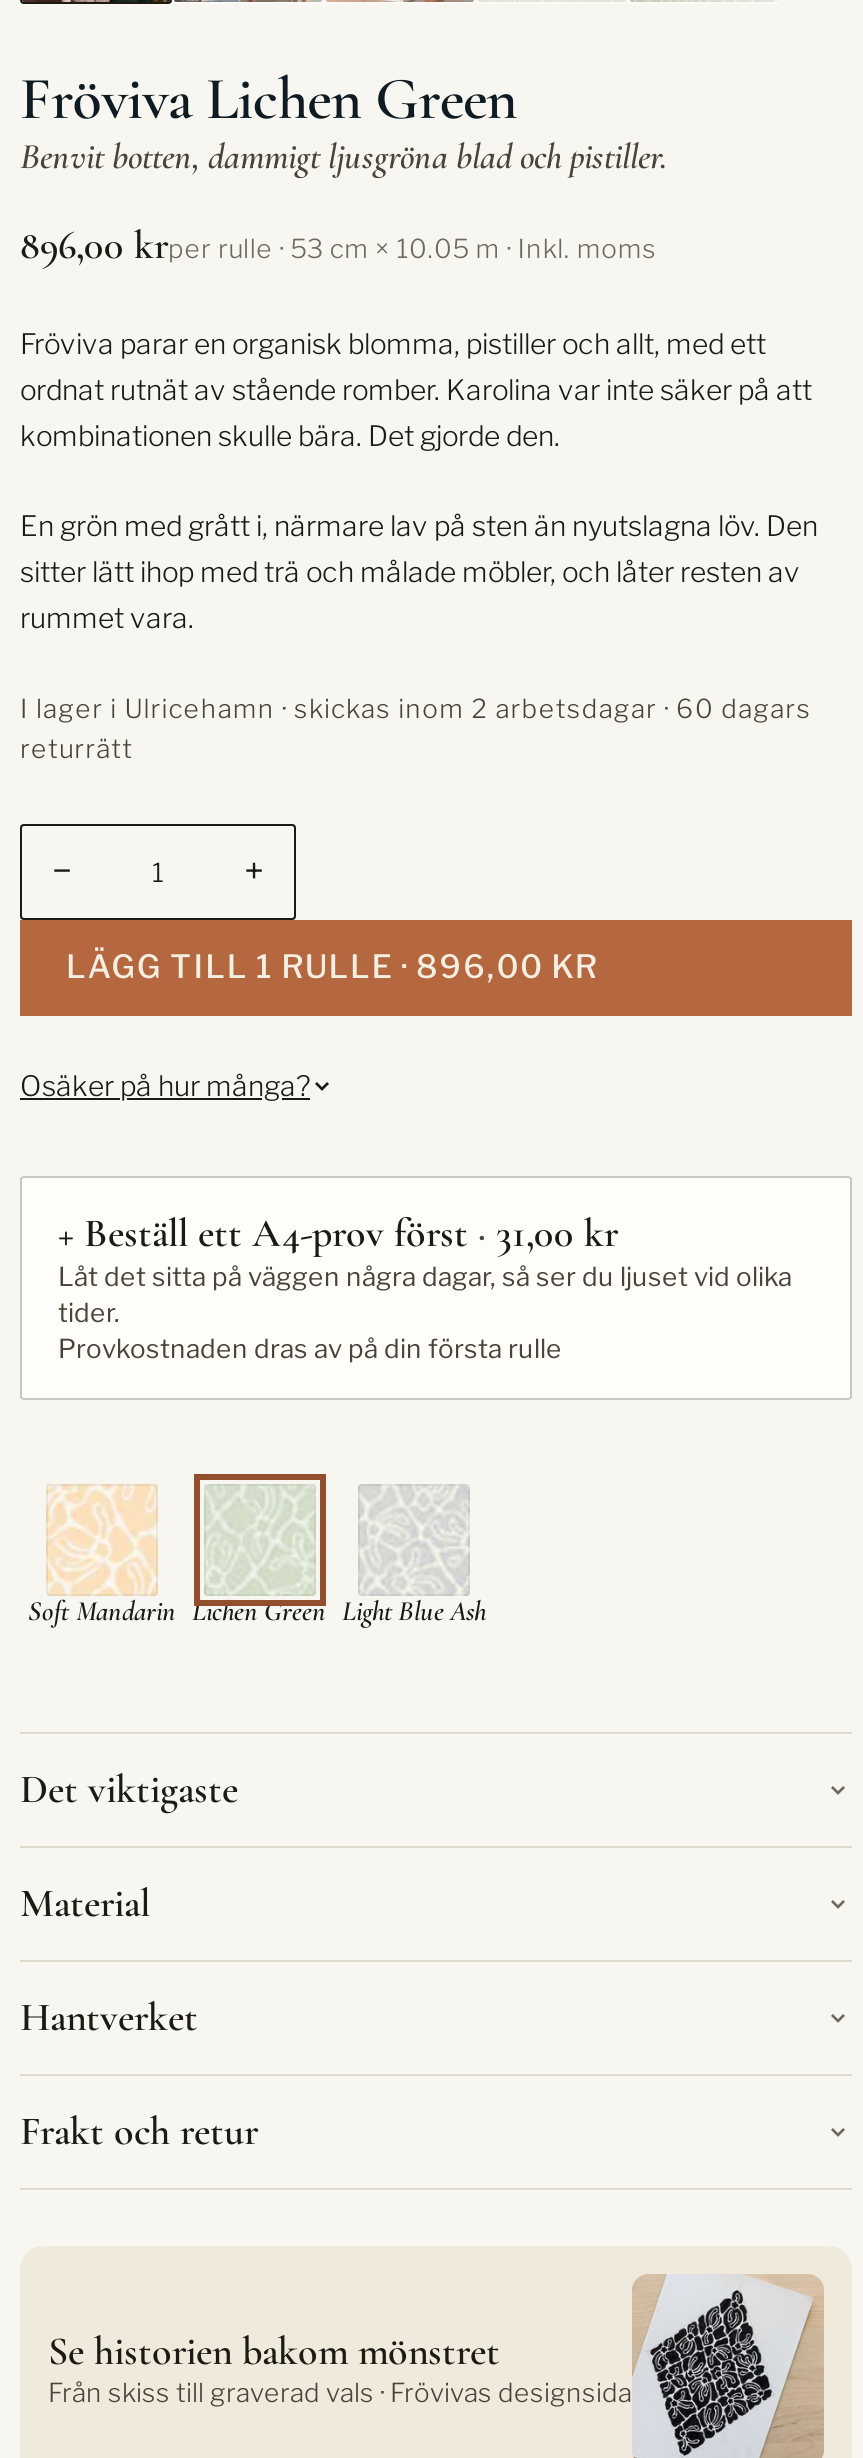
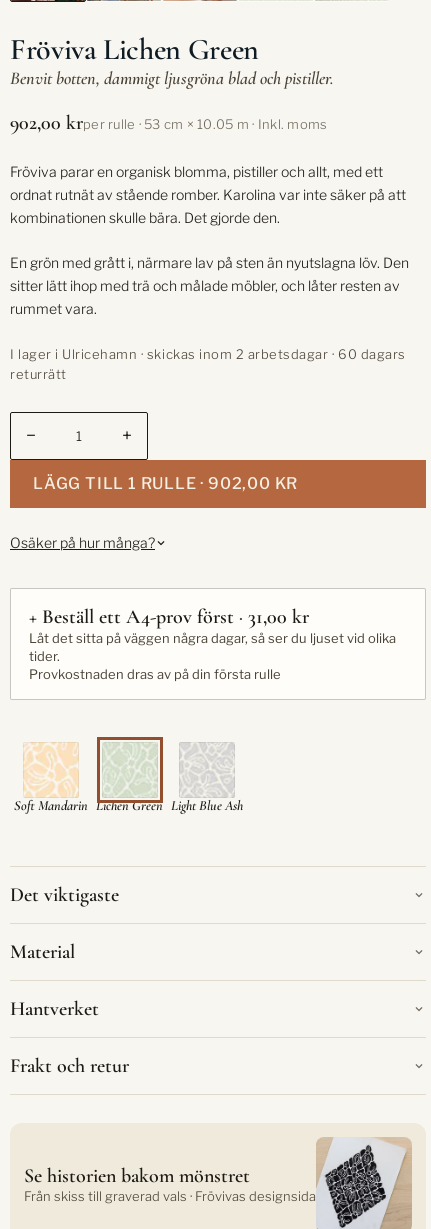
[20,222,657,270] 896,00 krper rulle · 53 cm × 10.05 m · Inkl. moms -> [10,111,327,135] 902,00 krper rulle · 53 cm × 10.05 m · Inkl. moms
[66,948,598,986] LÄGG TILL 1 RULLE · 896,00 KR -> [33,474,298,493] LÄGG TILL 1 RULLE · 902,00 KR

